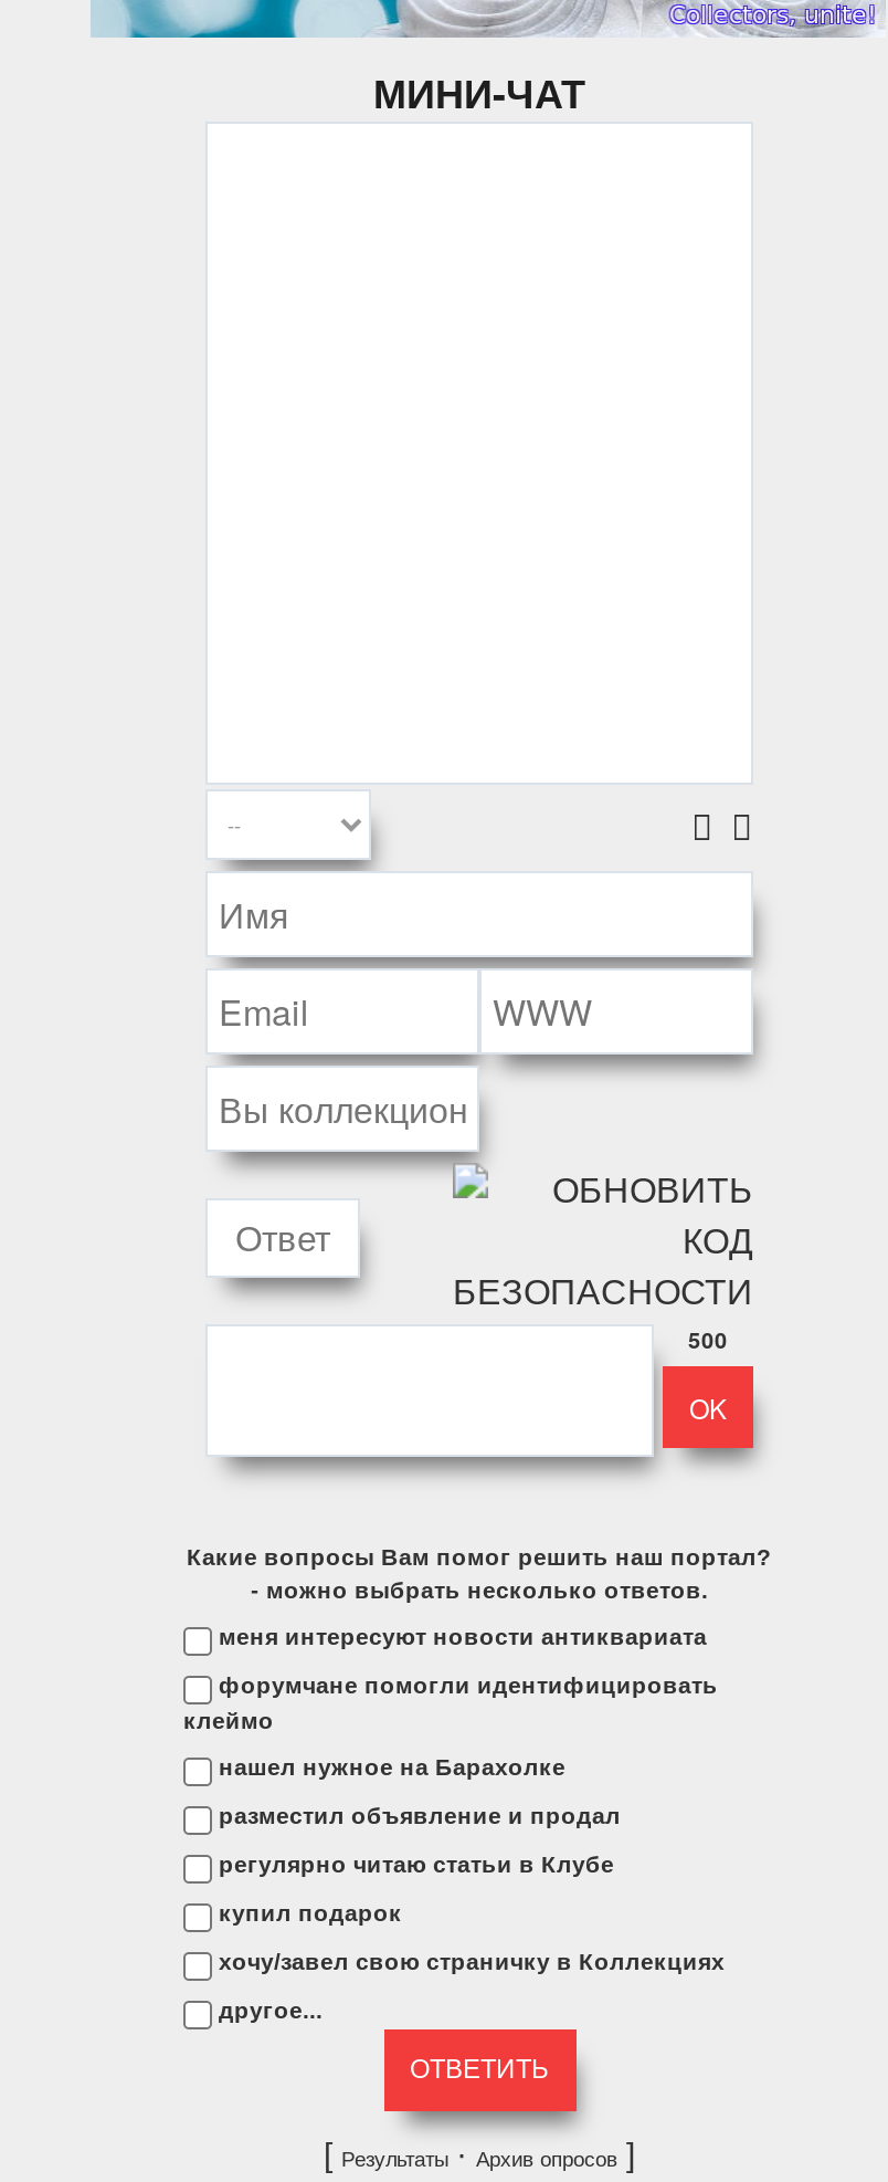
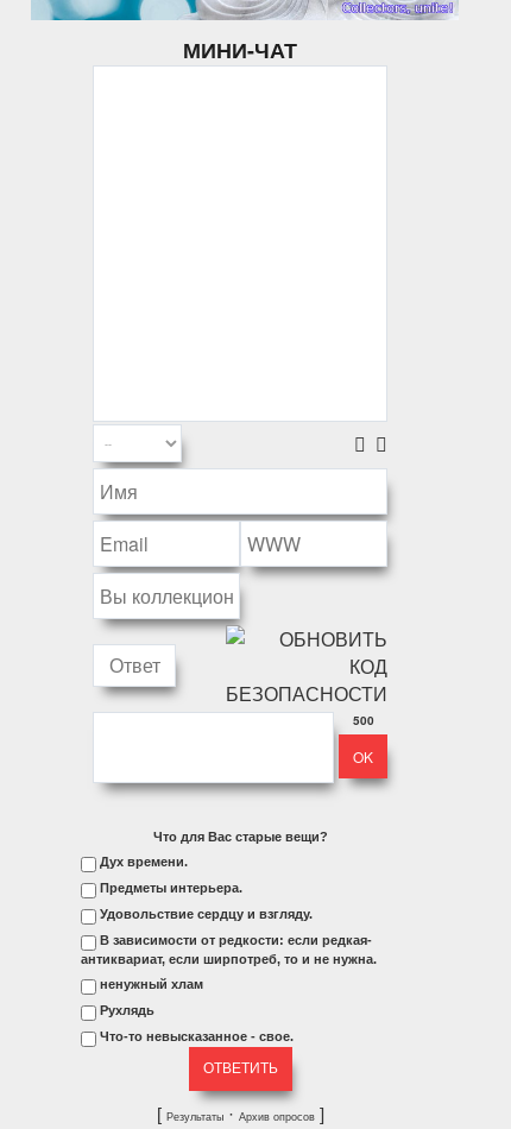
[183,1543,772,2022] Какие вопросы Вам помог решить наш портал? | - можно выбрать несколько ответов. | меня интересуют новости антиквариата | форумчане помогли идентифицировать | клеймо | нашел нужное на Барахолке | разместил объявление и продал | регулярно читаю статьи в Клубе | купил подарок | хочу/завел свою страничку в Коллекциях | другое... -> [81,829,377,1043] Что для Вас старые вещи? | Дух времени. | Предметы интерьера. | Удовольствие сердцу и взгляду. | В зависимости от редкости: если редкая- | антиквариат, если ширпотреб, то и не нужна. | ненужный хлам | Рухлядь | Что-то невысказанное - свое.

